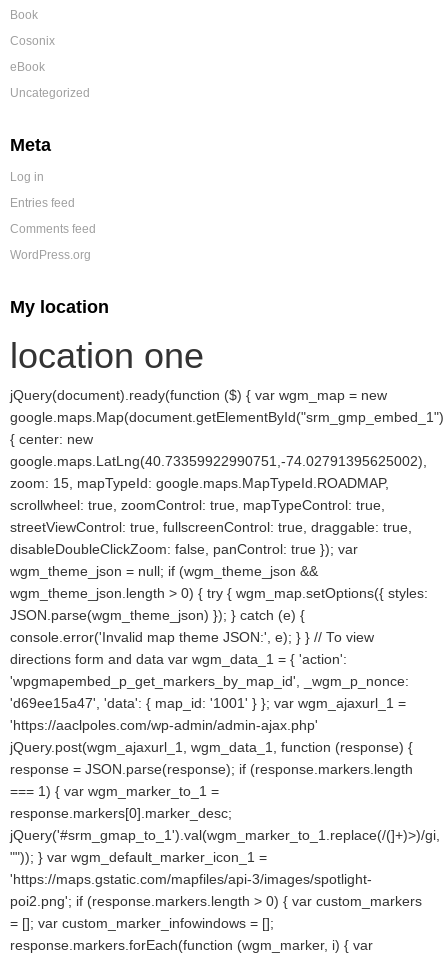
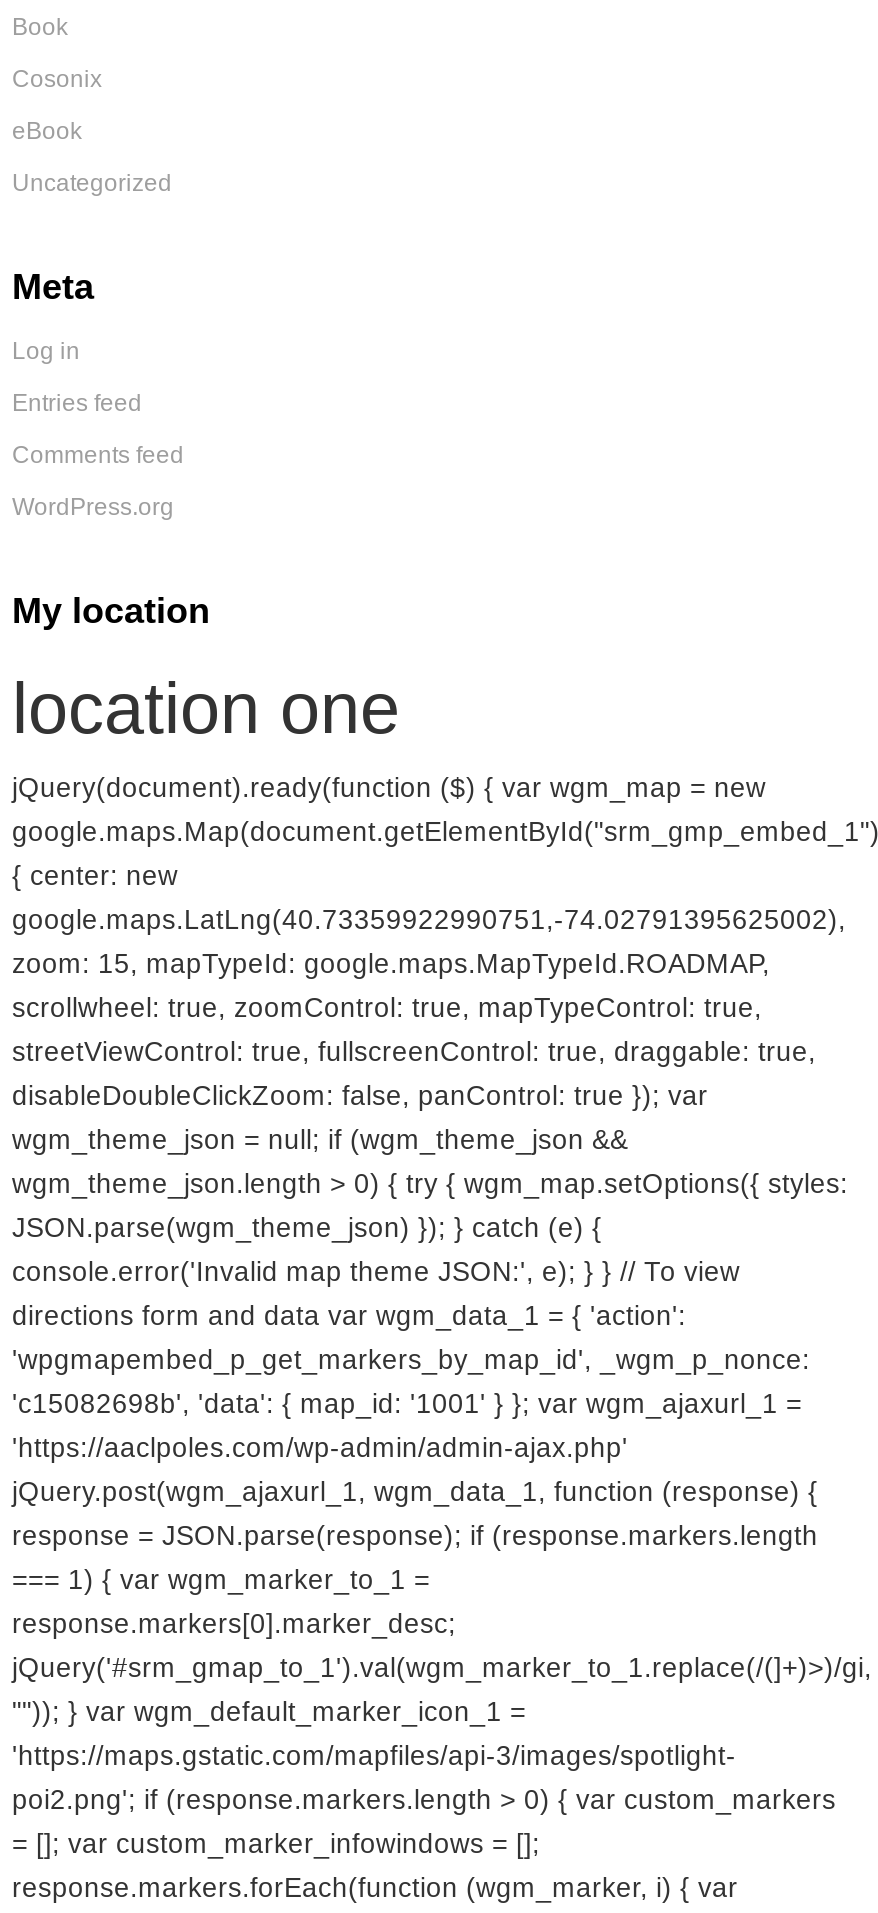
[10,696,406,711] 'd69ee15a47', 'data': { map_id: '1001' } }; var wgm_ajaxurl_1 = -> [12,1388,802,1418] 'c15082698b', 'data': { map_id: '1001' } }; var wgm_ajaxurl_1 =

